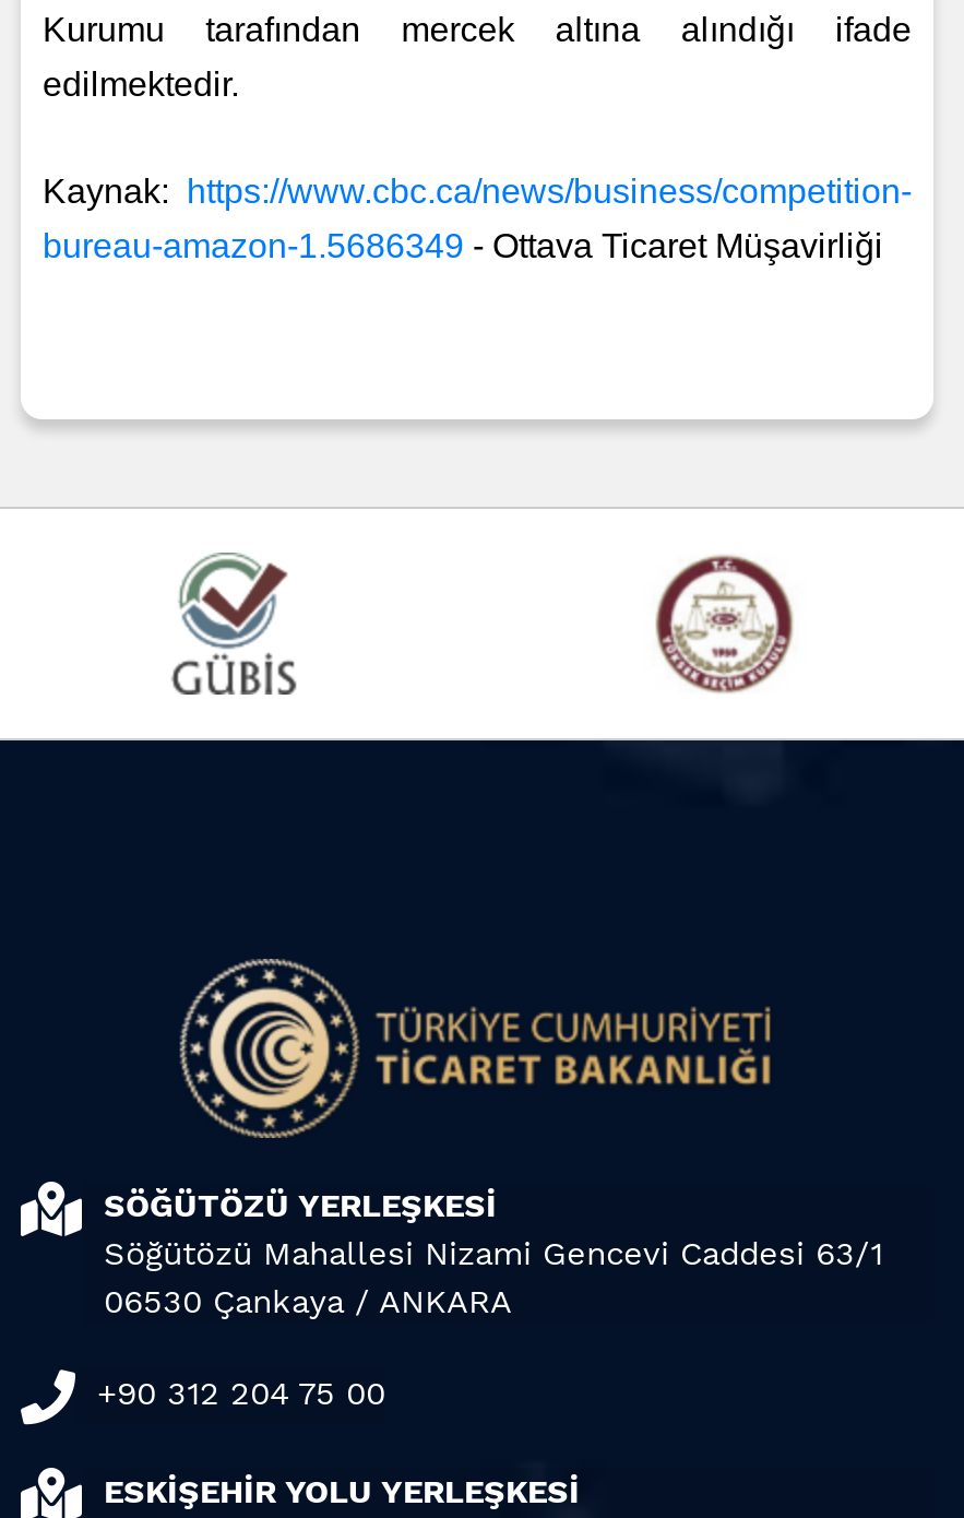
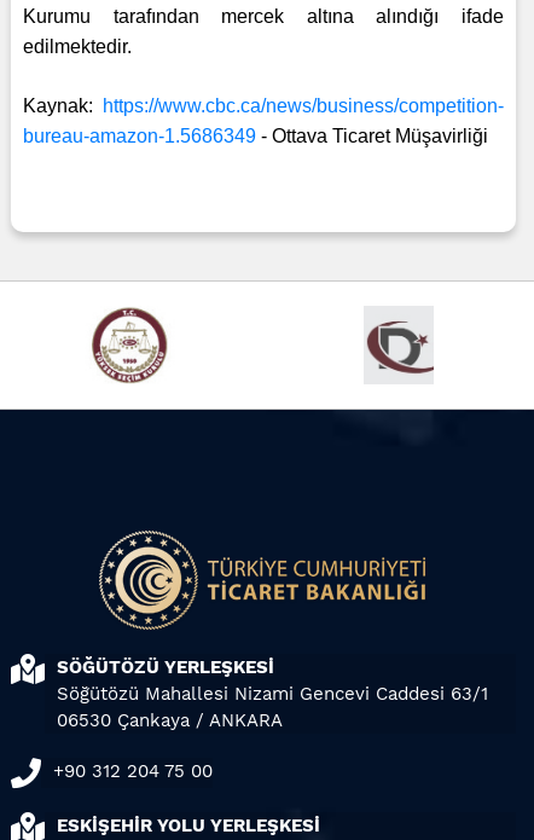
[167,559,302,697] [image] -> [91,308,168,384] [image]
[654,555,794,692] [image] -> [362,308,437,382] [image]

